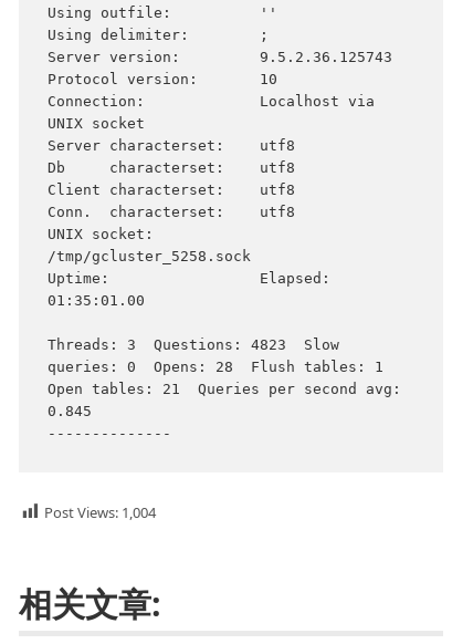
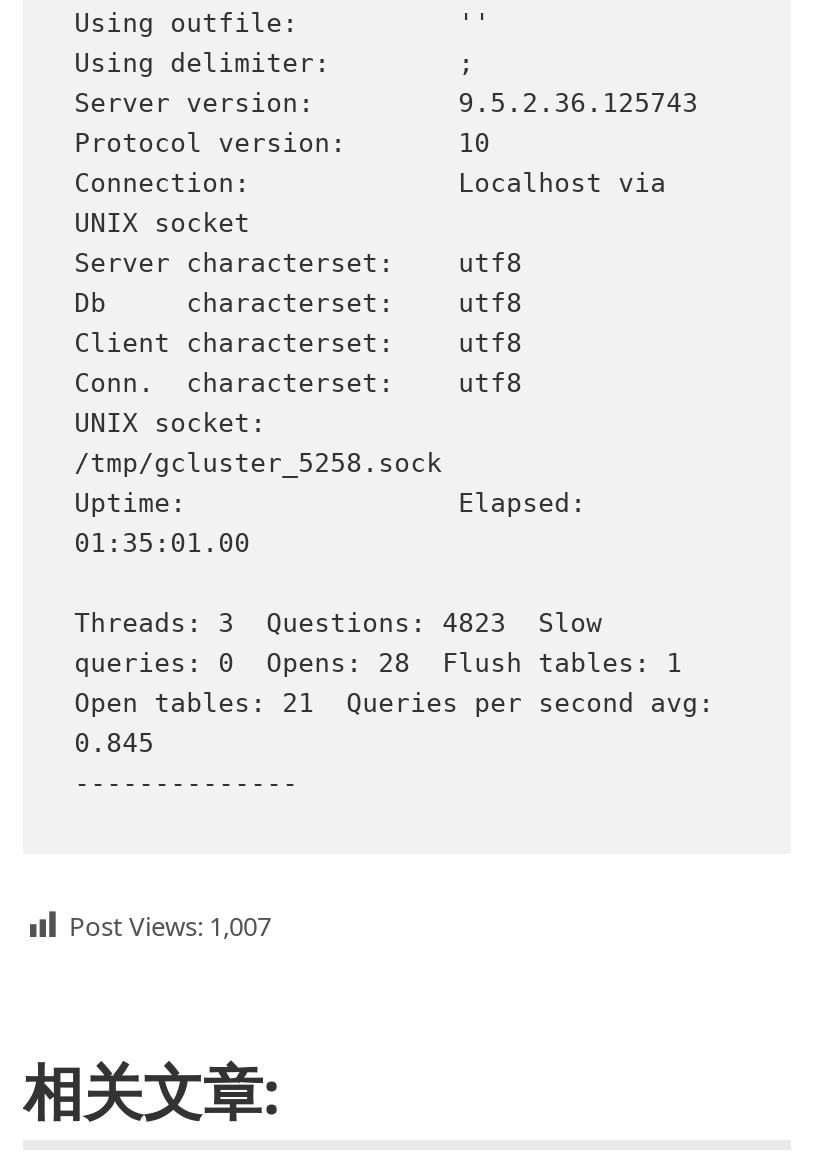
[44,502,156,522] Post Views: 1,004 -> [69,908,271,944] Post Views: 1,007

